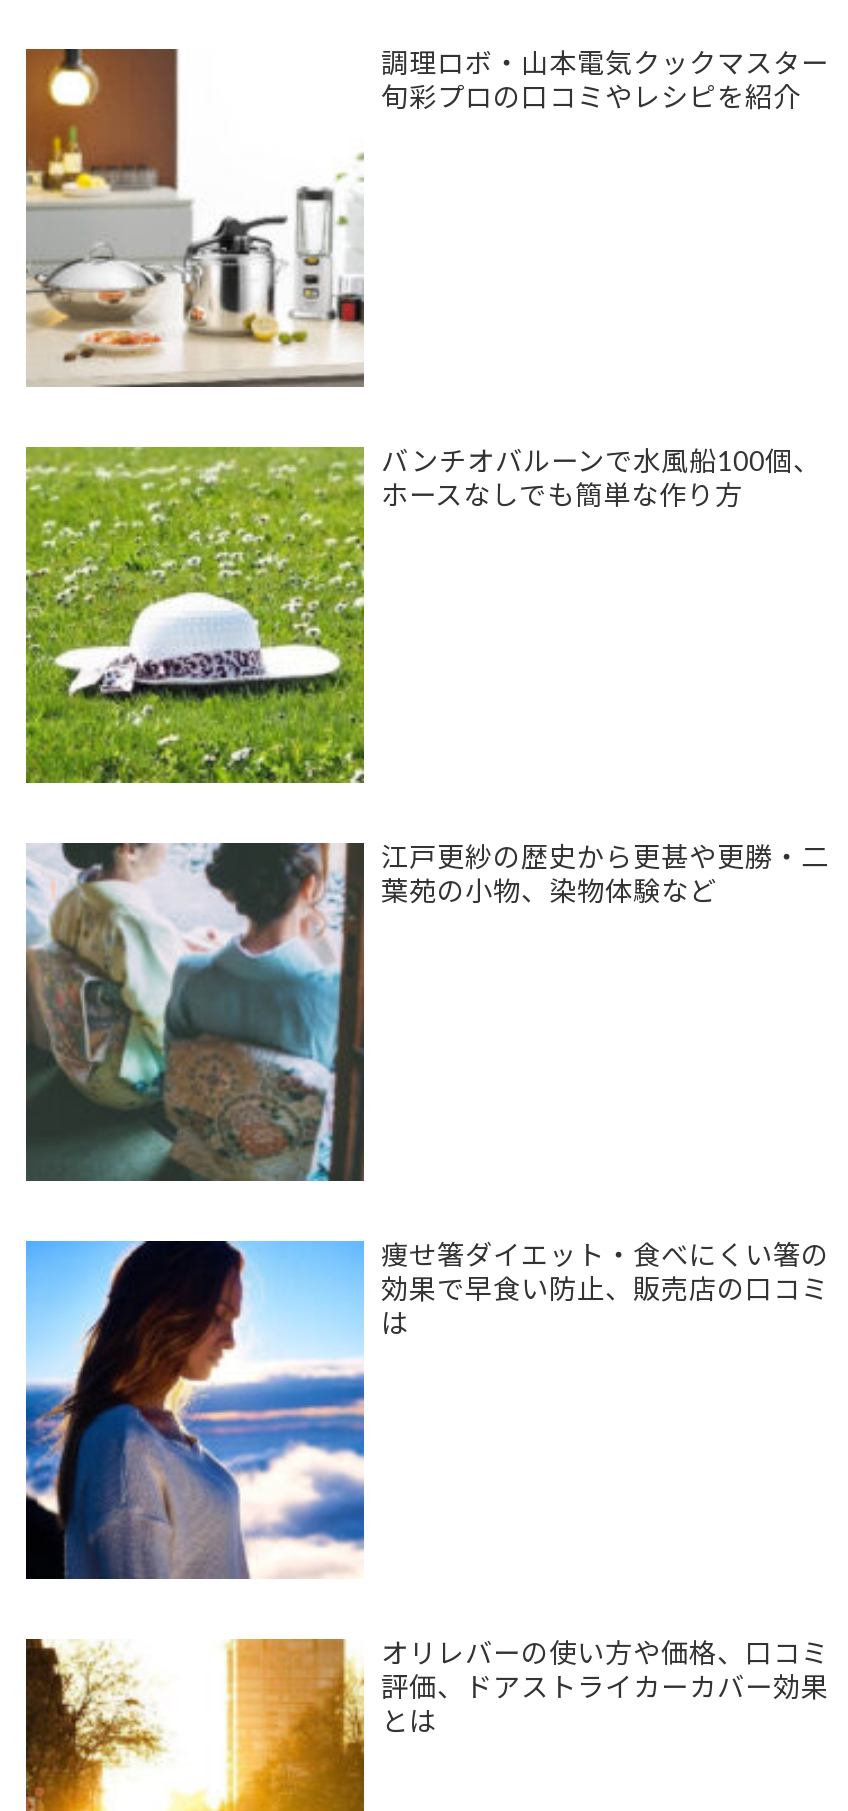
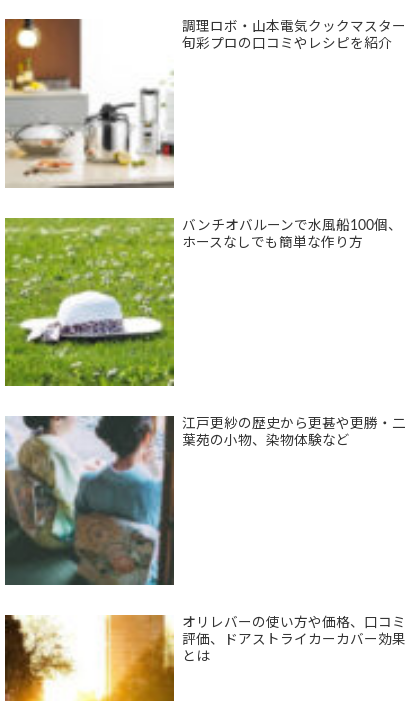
[24,1239,829,1579] [image] | 痩せ箸ダイエット・食べにくい箸の | 効果で早食い防止、販売店の口コミ | は -> none

